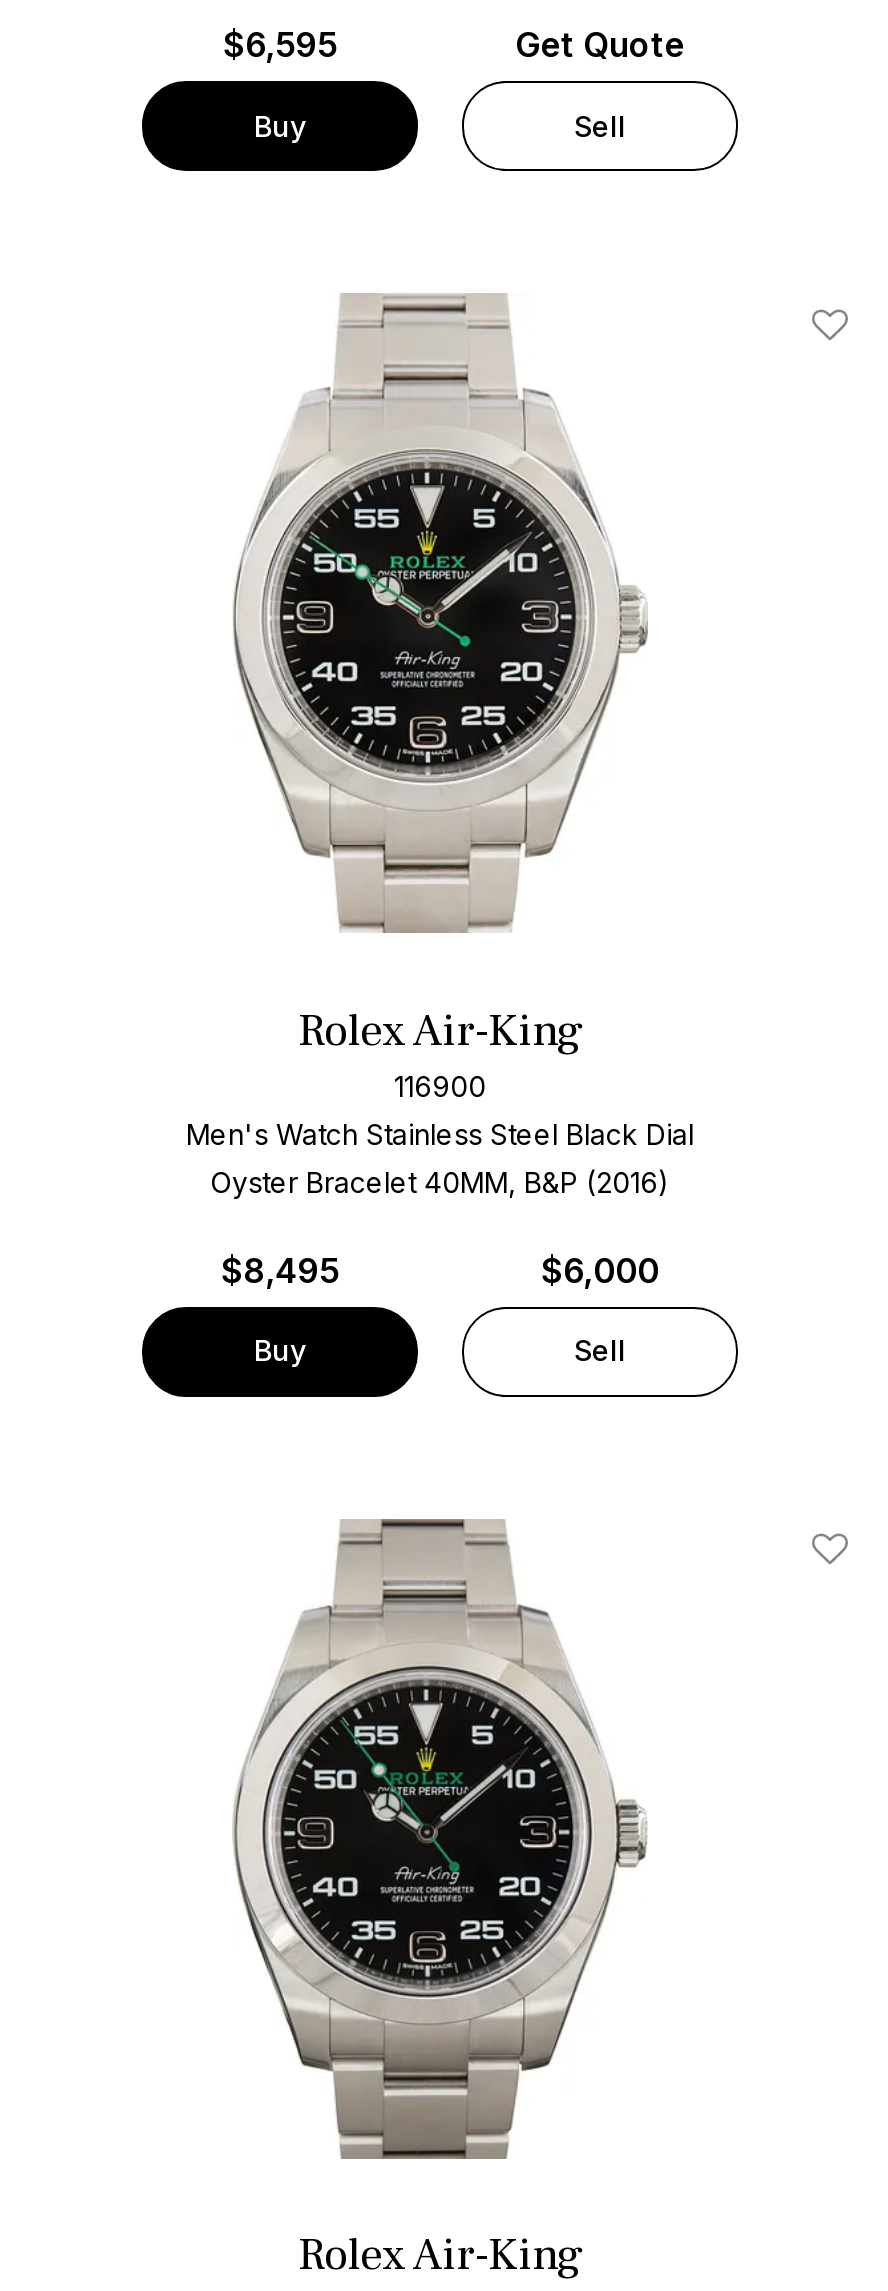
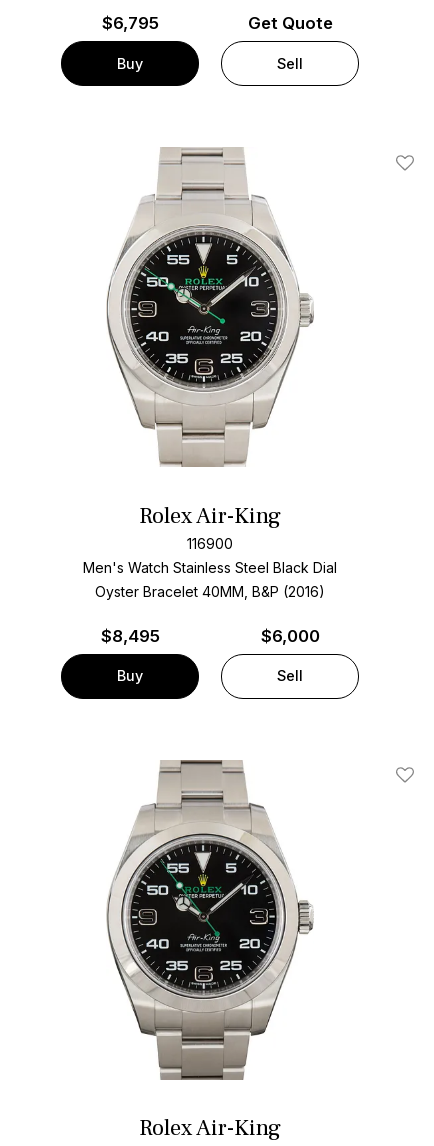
[223,25,337,65] $6,595 -> [101,13,158,33] $6,795

